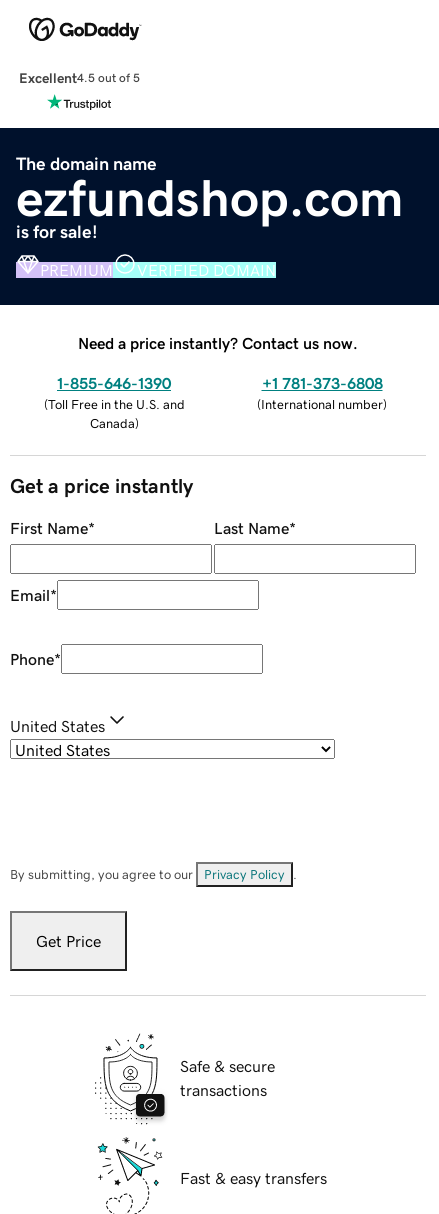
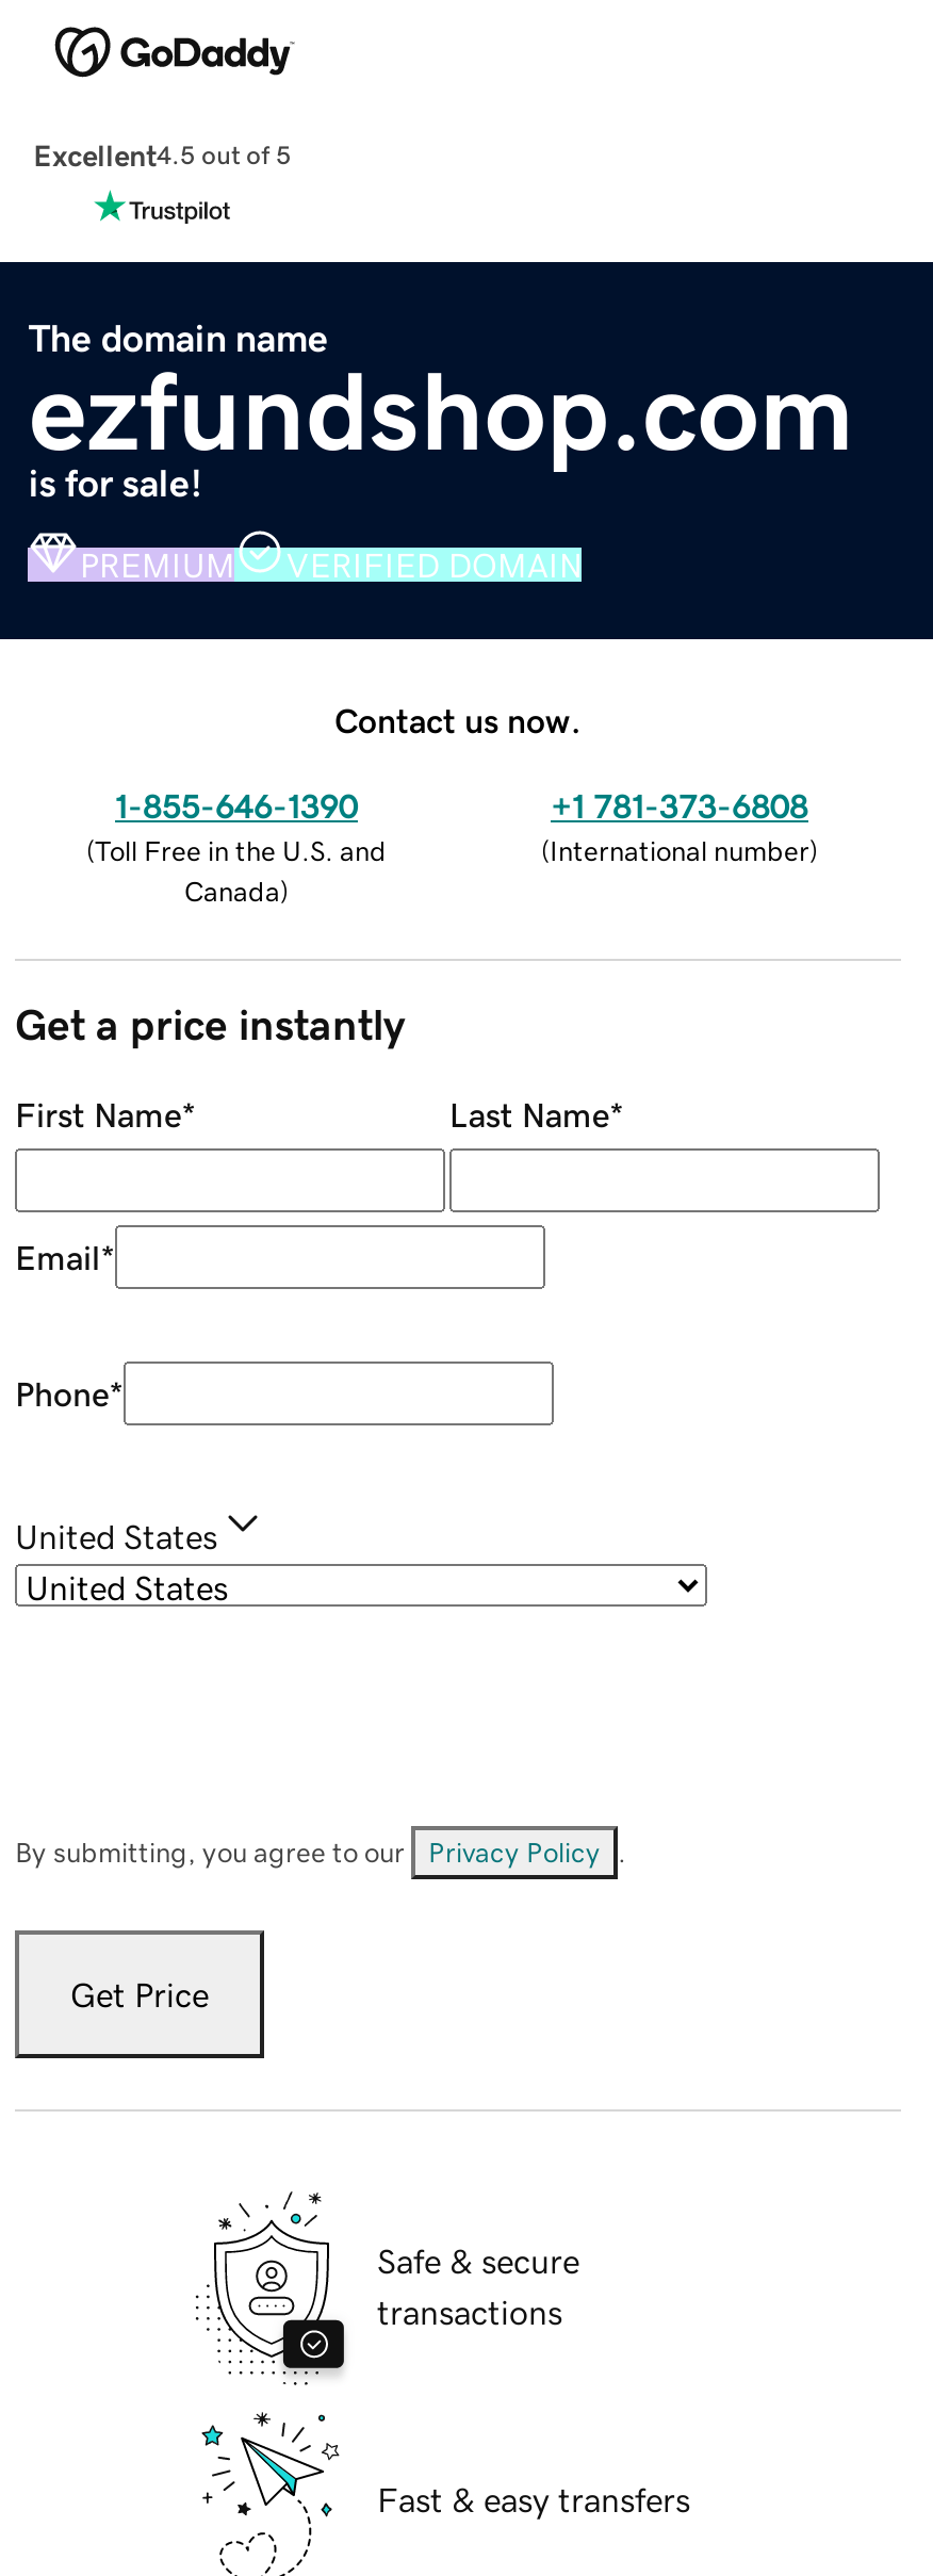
[78,335,358,351] Need a price instantly? Contact us now. -> [334,702,582,736] Contact us now.

